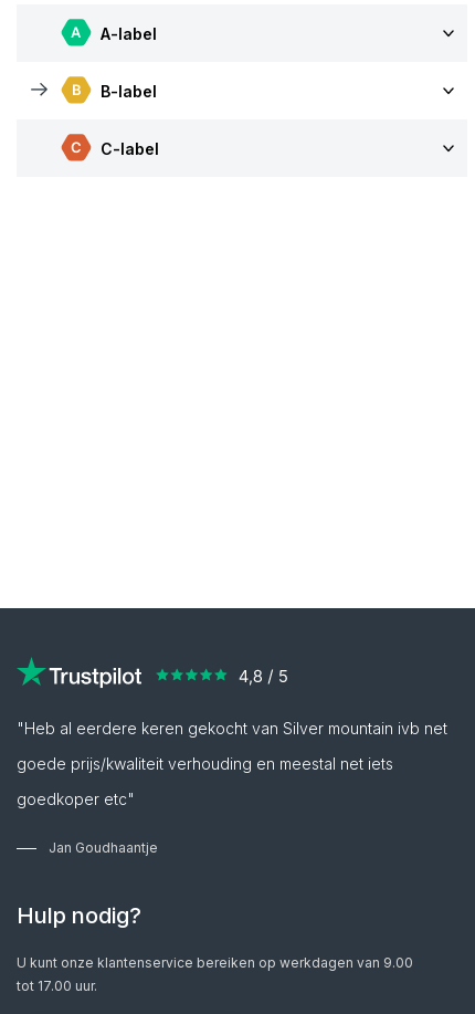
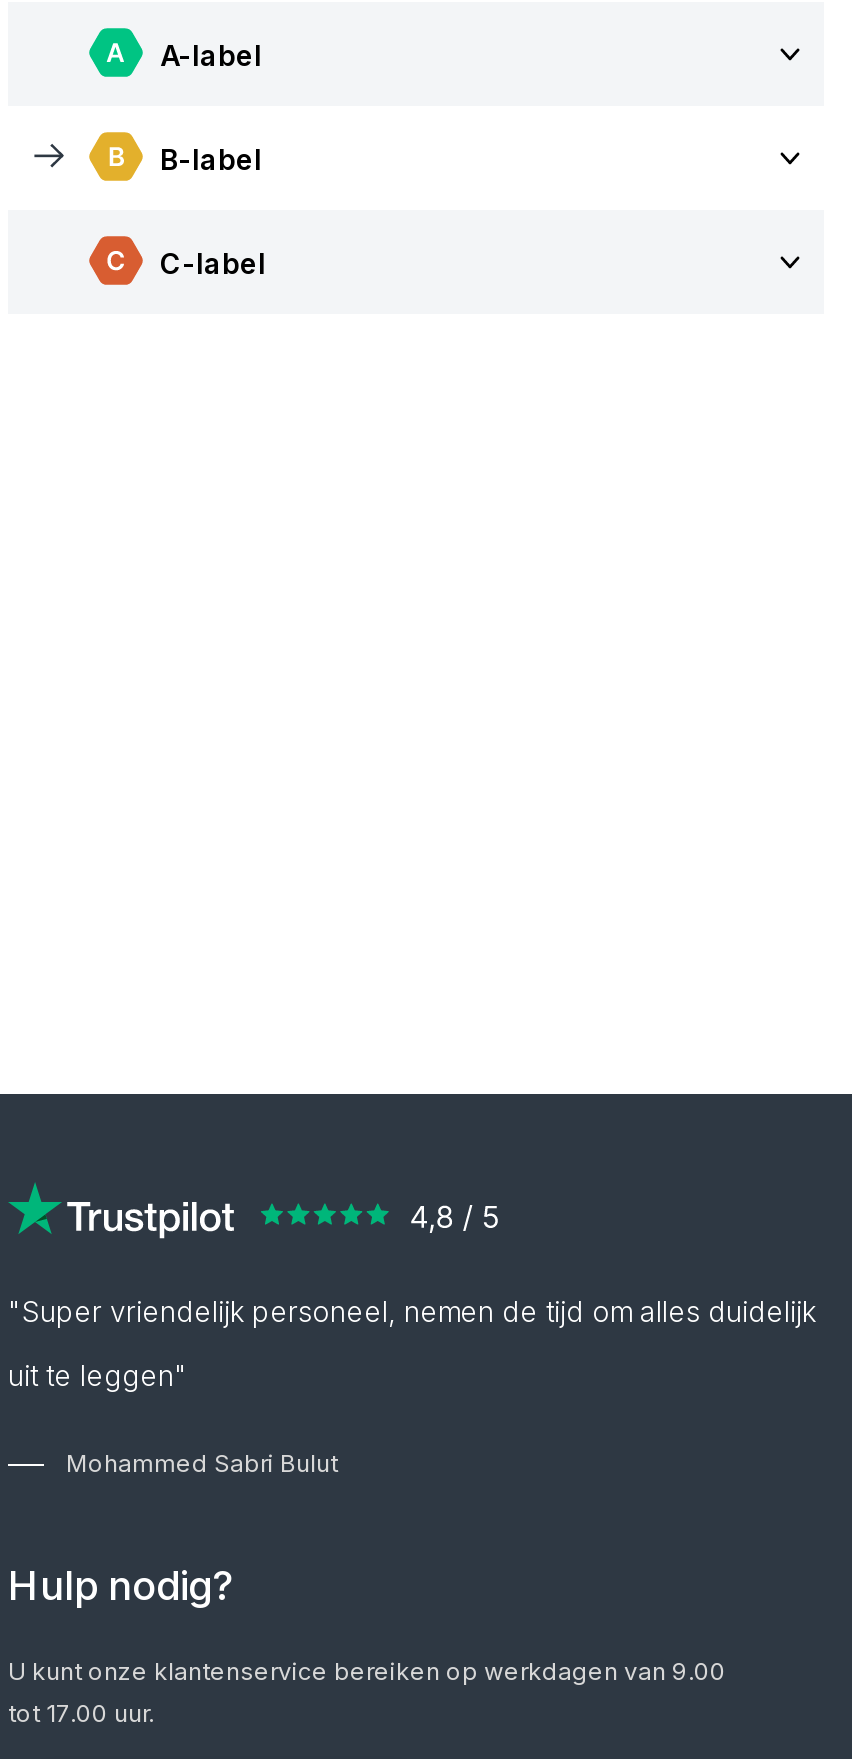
[17,718,447,855] "Heb al eerdere keren gekocht van Silver mountain ivb net | goede prijs/kwaliteit verhouding en meestal net iets | goedkoper etc" | Jan Goudhaantje -> [8,1293,816,1477] "Super vriendelijk personeel, nemen de tijd om alles duidelijk | uit te leggen" | Mohammed Sabri Bulut

